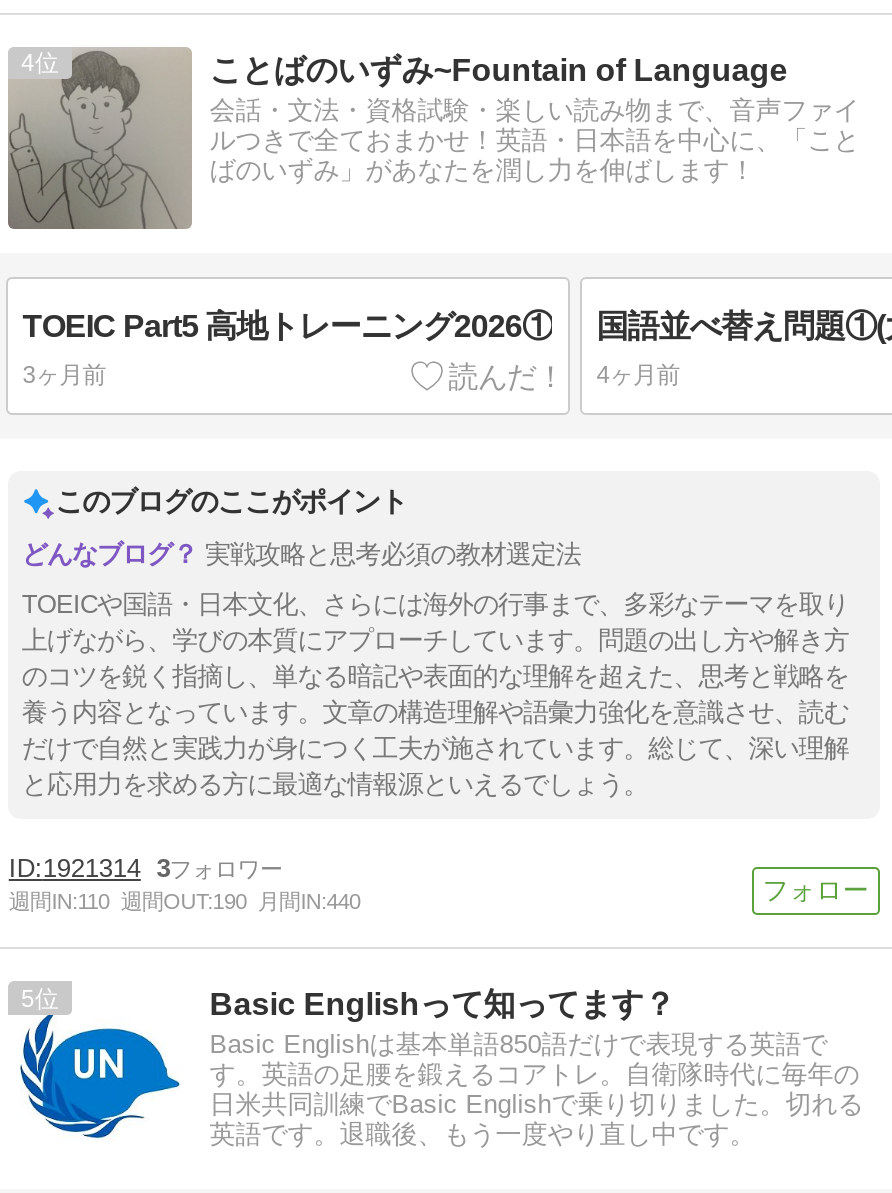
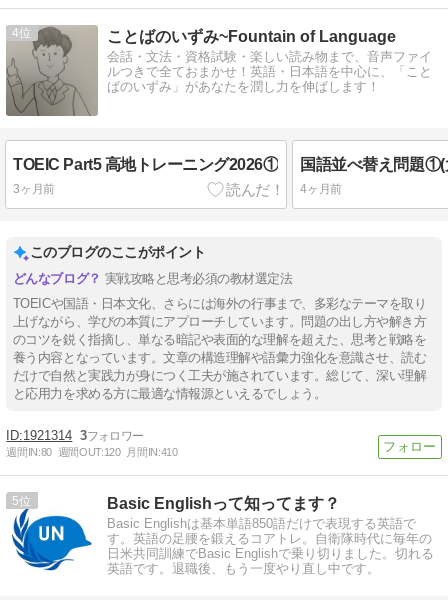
[9,890,360,914] 週間IN:110 週間OUT:190 月間IN:440 -> [6,446,177,458] 週間IN:80 週間OUT:120 月間IN:410

